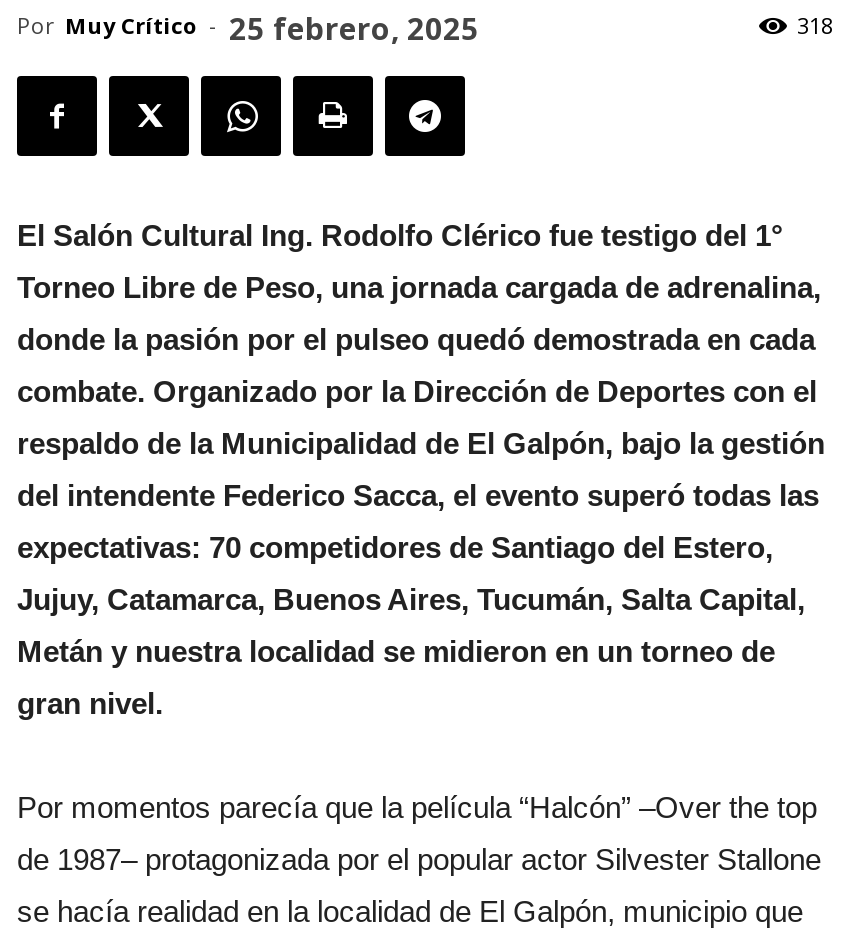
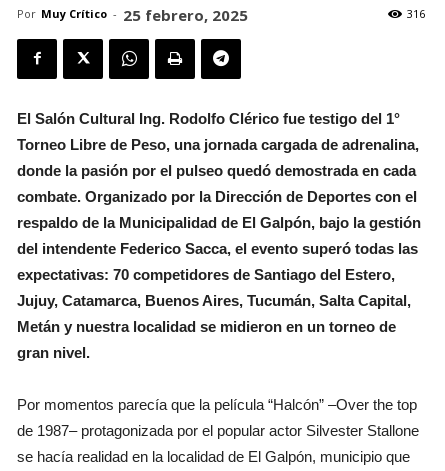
[797,11,833,41] 318 -> [407,6,425,21] 316

